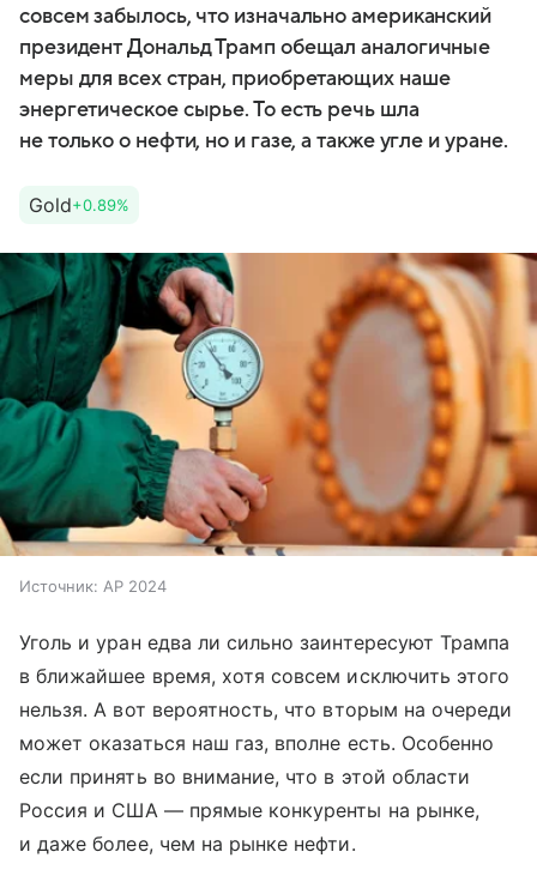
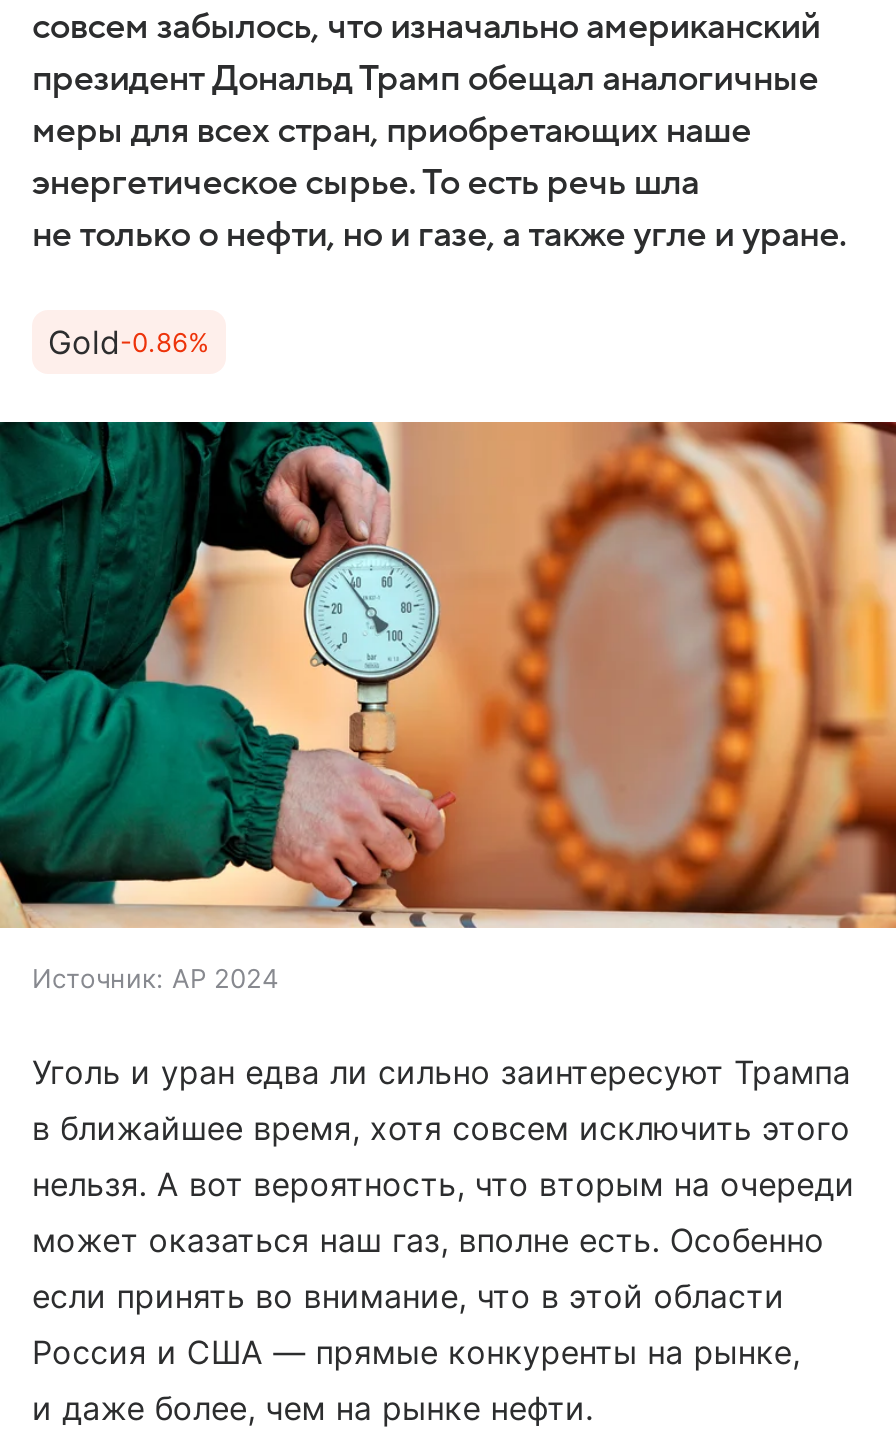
[29,193,129,217] Gold+0.89% -> [48,322,210,362] Gold-0.86%

